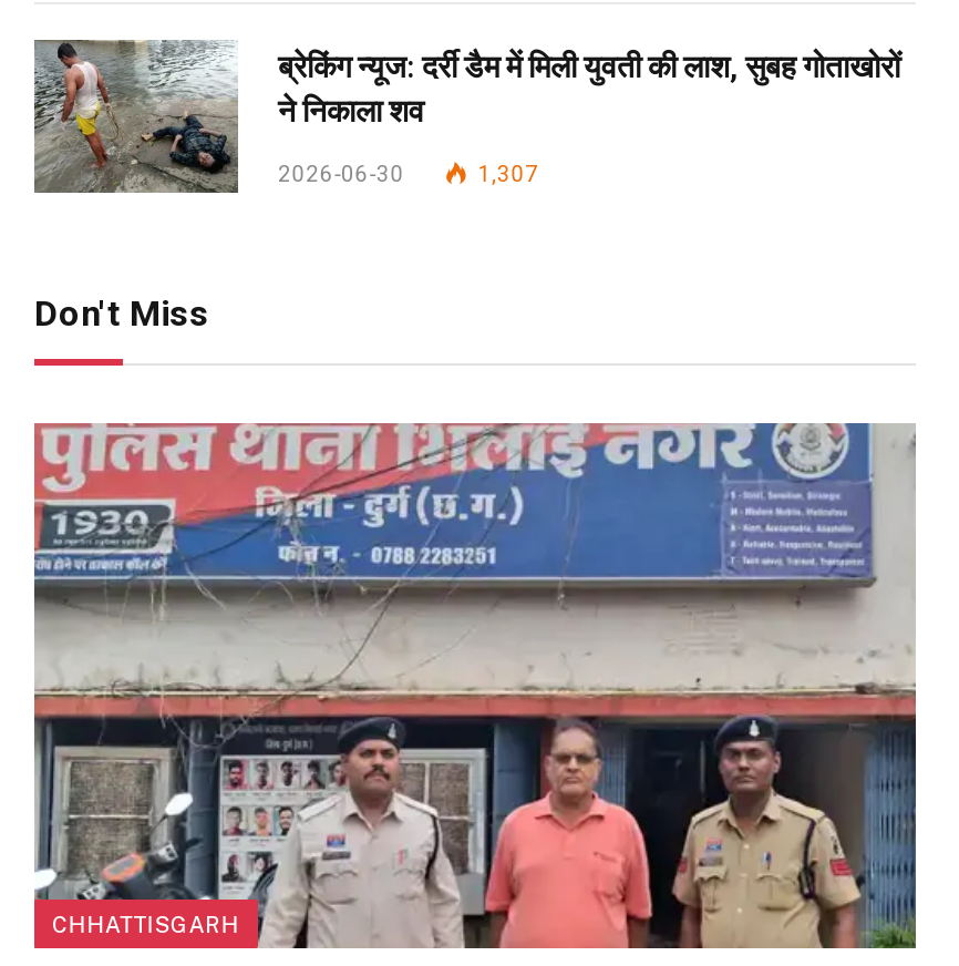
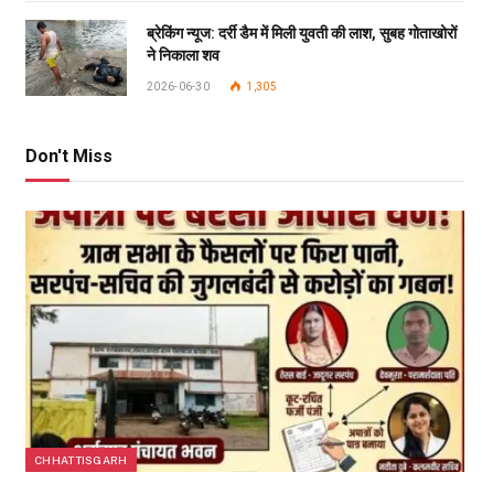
[478,162,539,186] 1,307 -> [246,81,277,93] 1,305
[32,421,918,950] [image] -> [25,210,465,473] [image]

